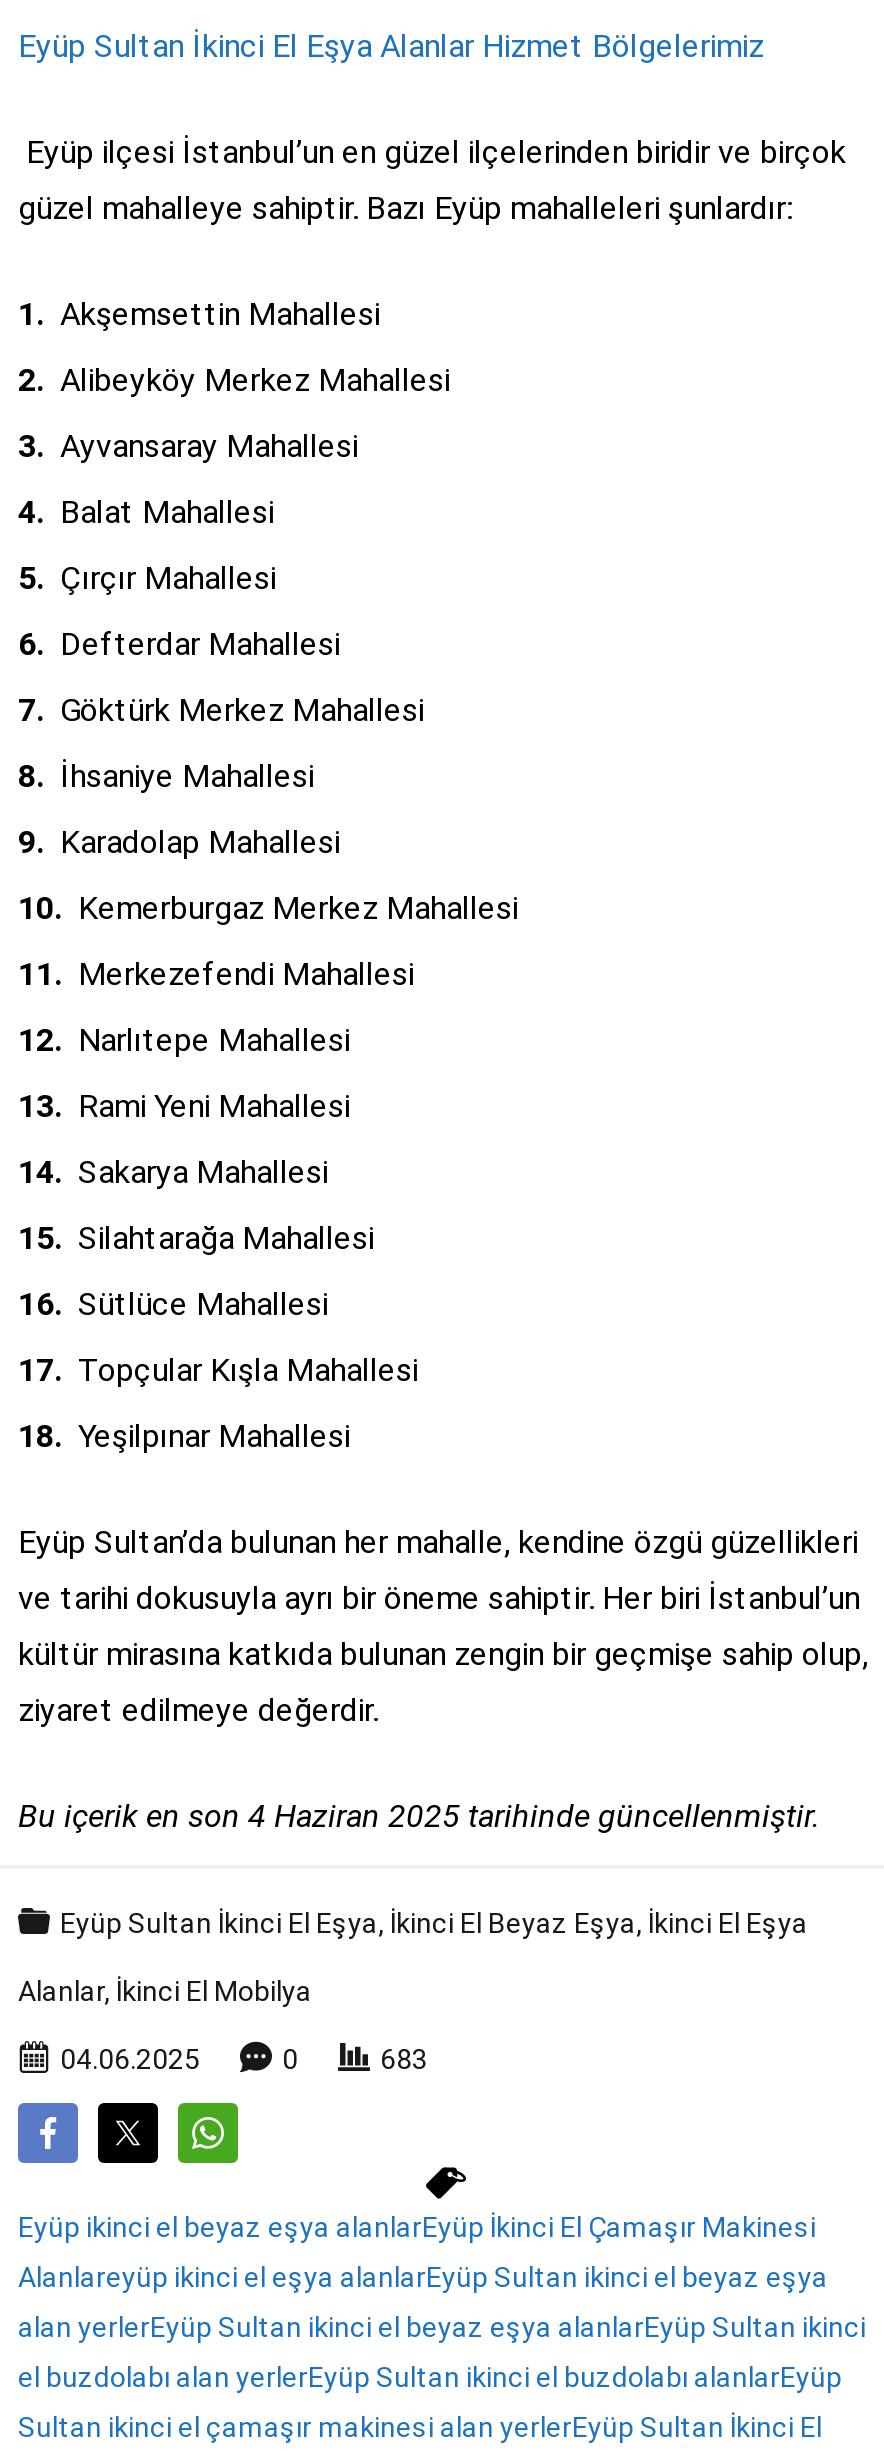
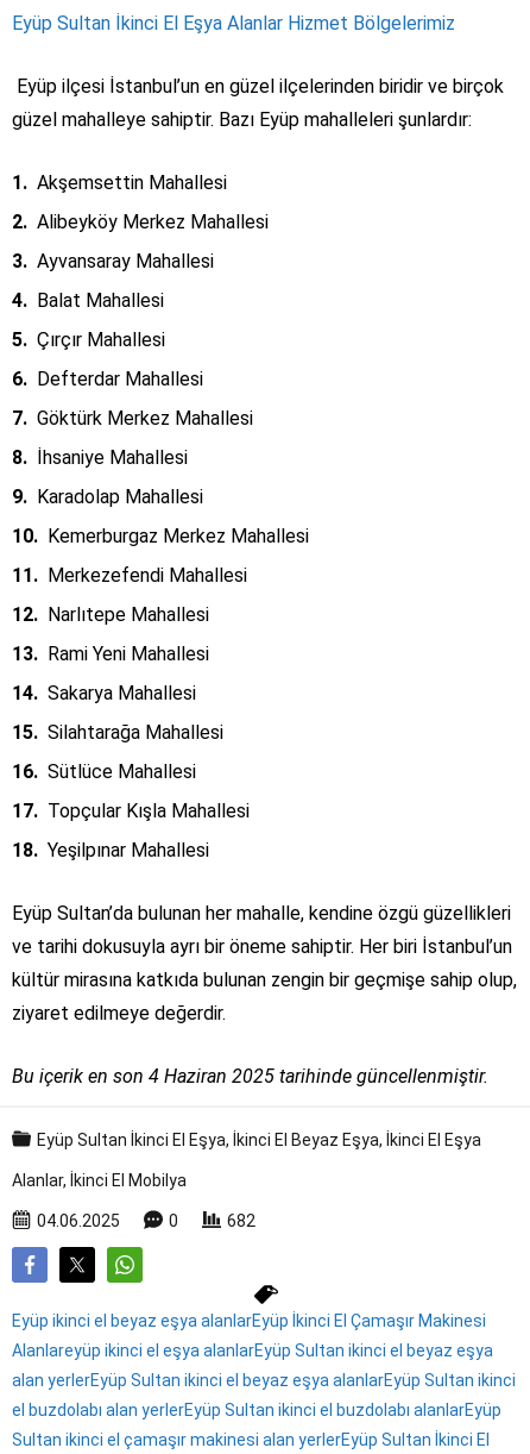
[380,2043,428,2075] 683 -> [227,1211,255,1230] 682

